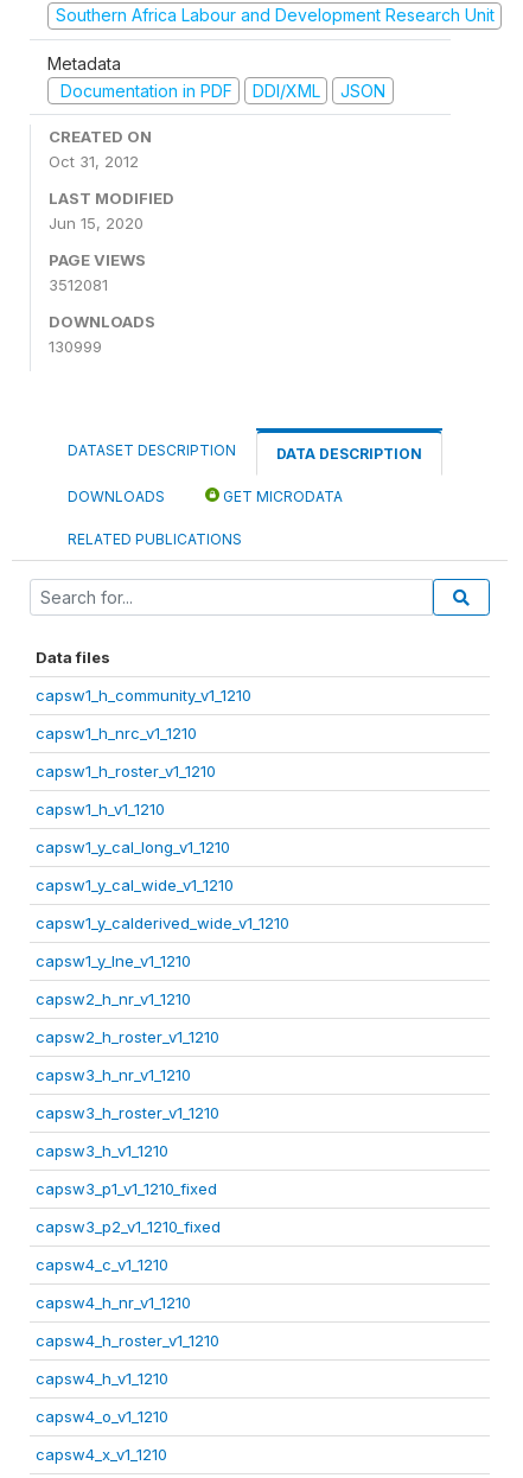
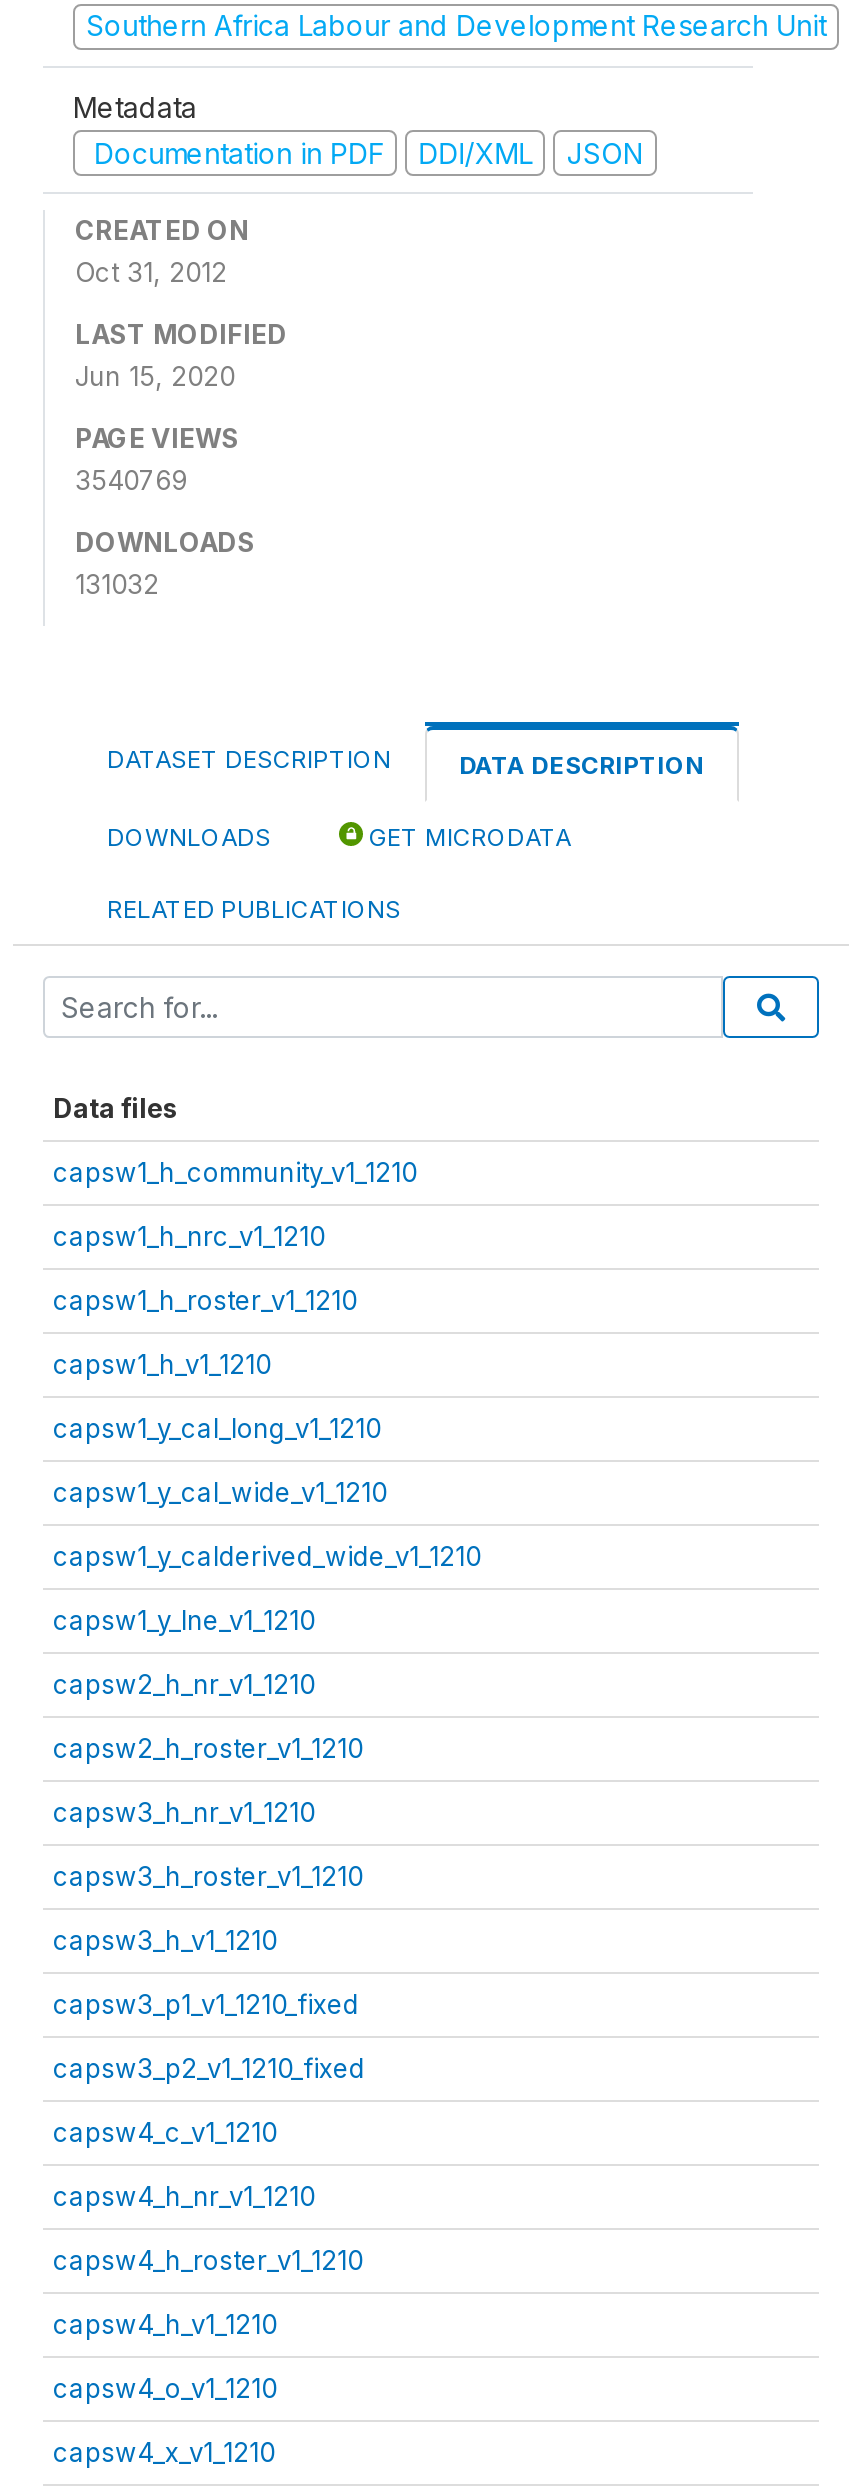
[49,275,108,294] 3512081 -> [75,464,187,496] 3540769
[49,337,102,356] 130999 -> [75,568,159,600] 131032

